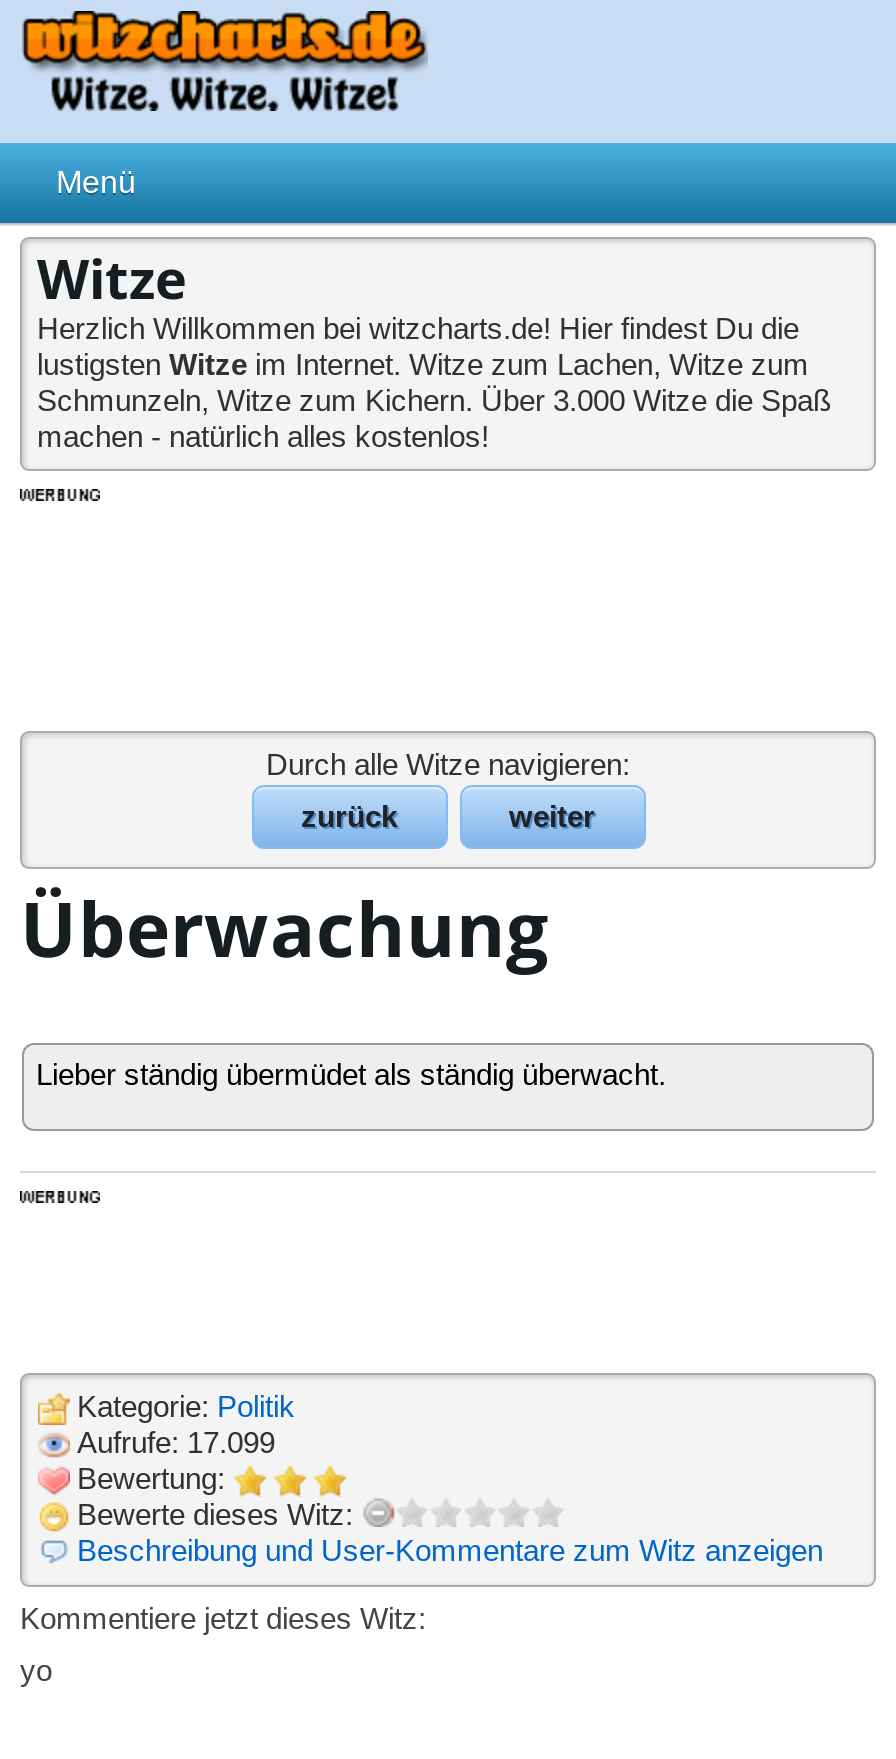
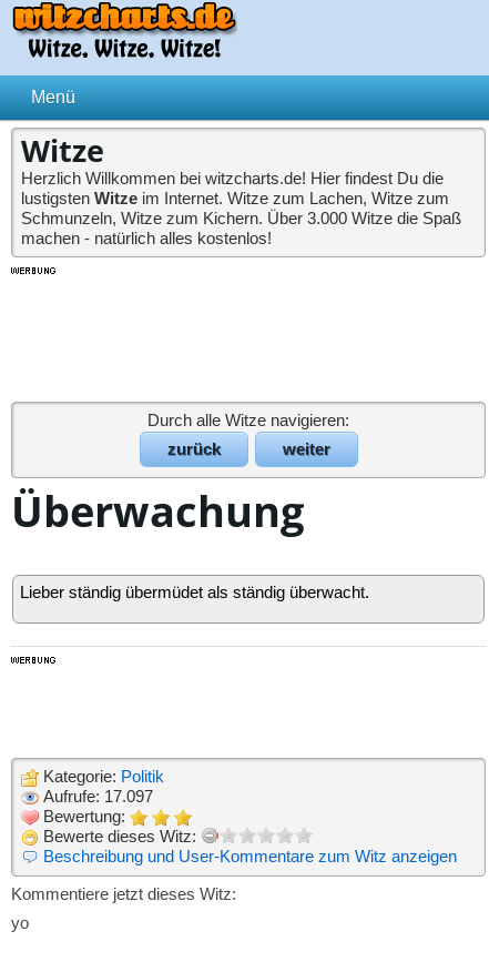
[69,1426,275,1460] Aufrufe: 17.099 -> [38,787,152,806] Aufrufe: 17.097

